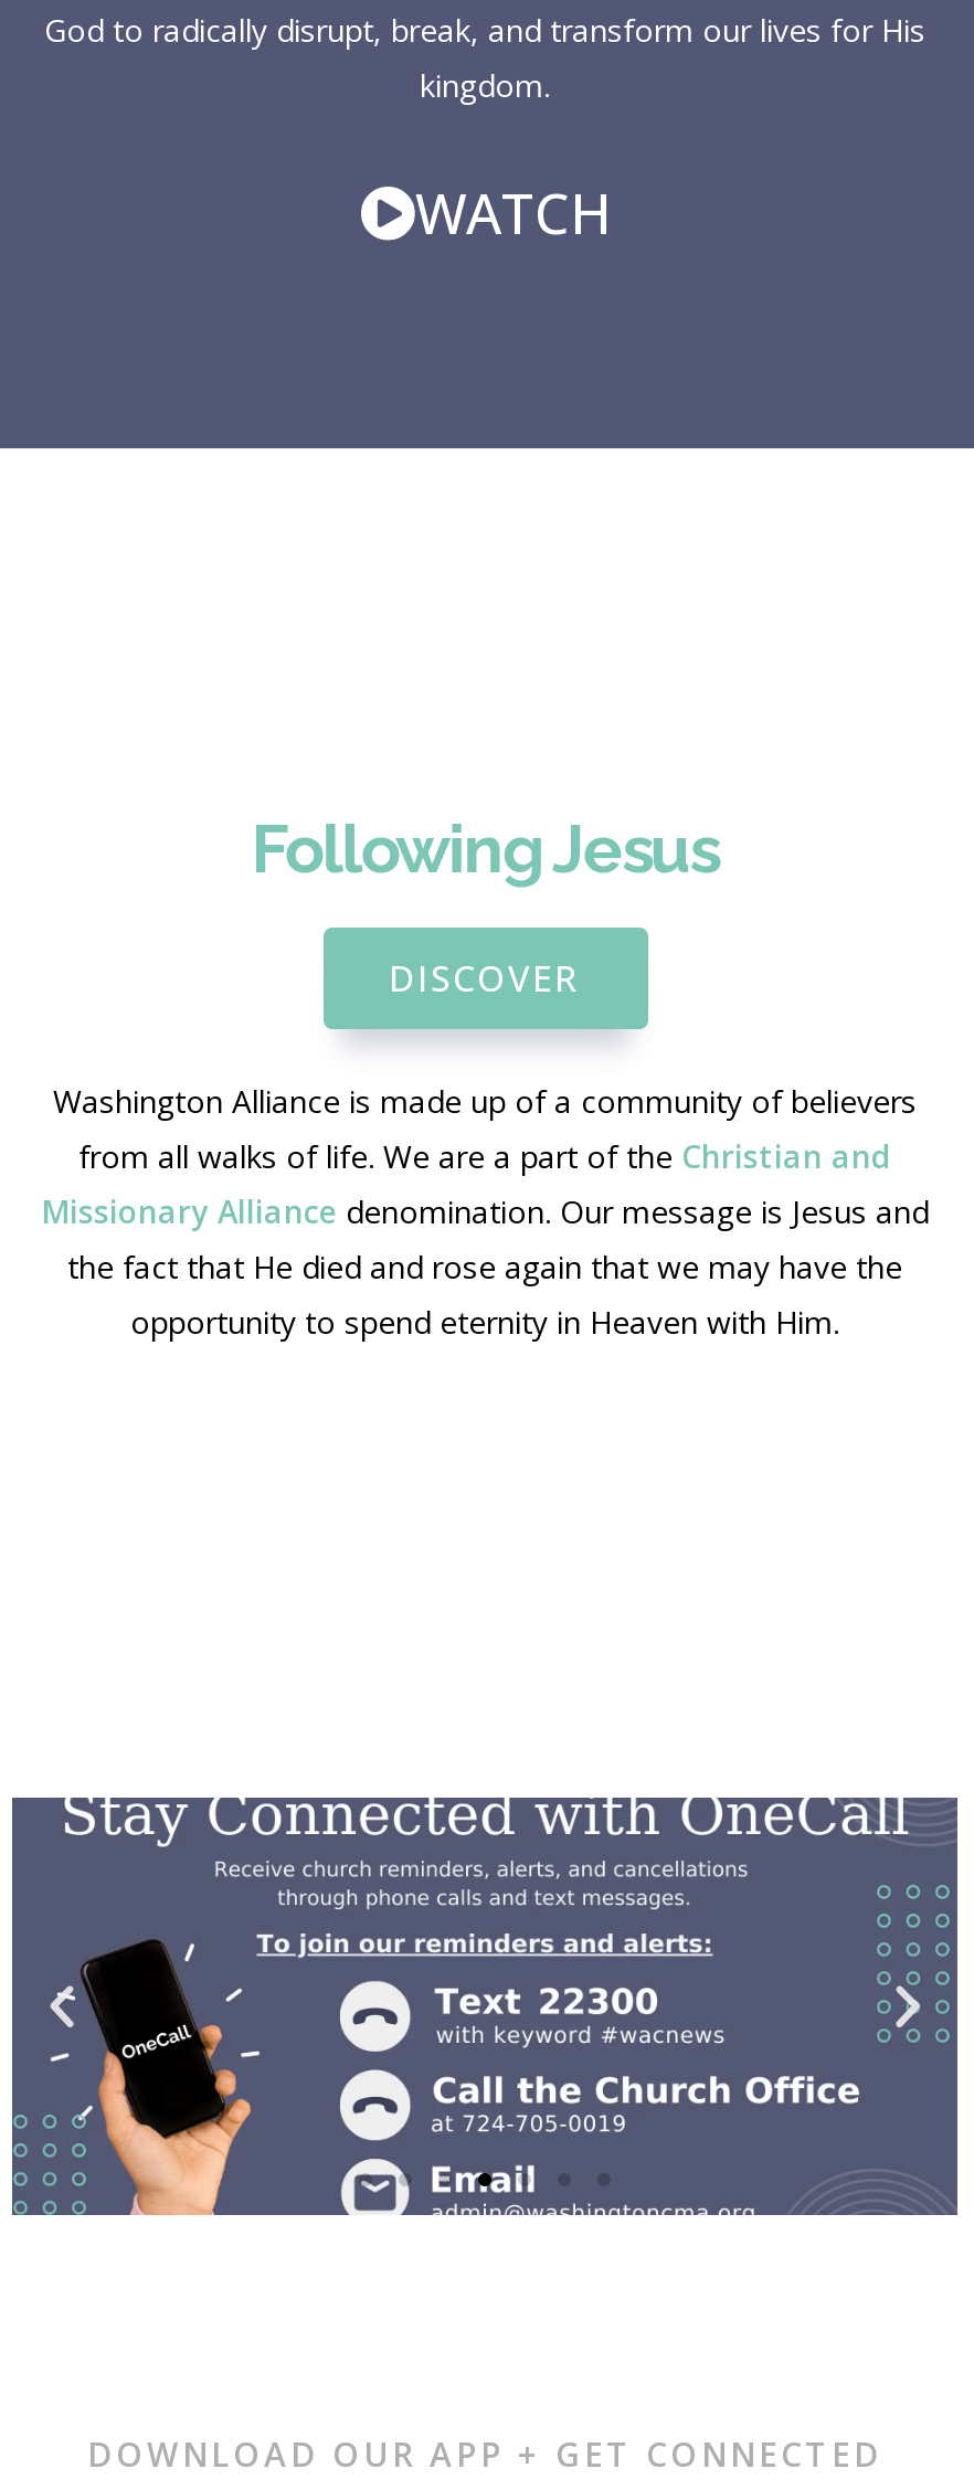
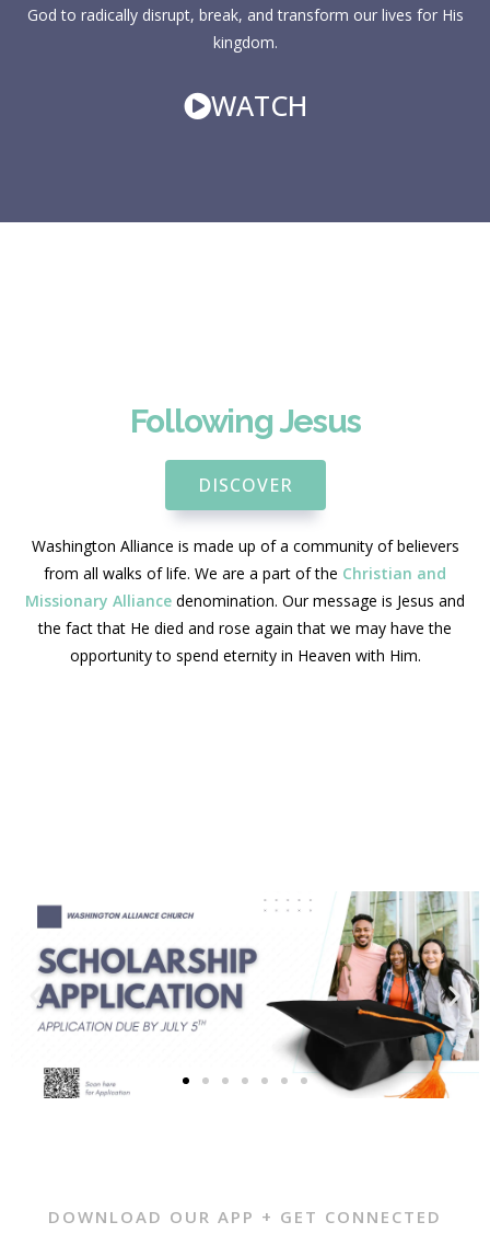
[10,1795,960,2217] [image] -> [11,891,480,1099] [image]

